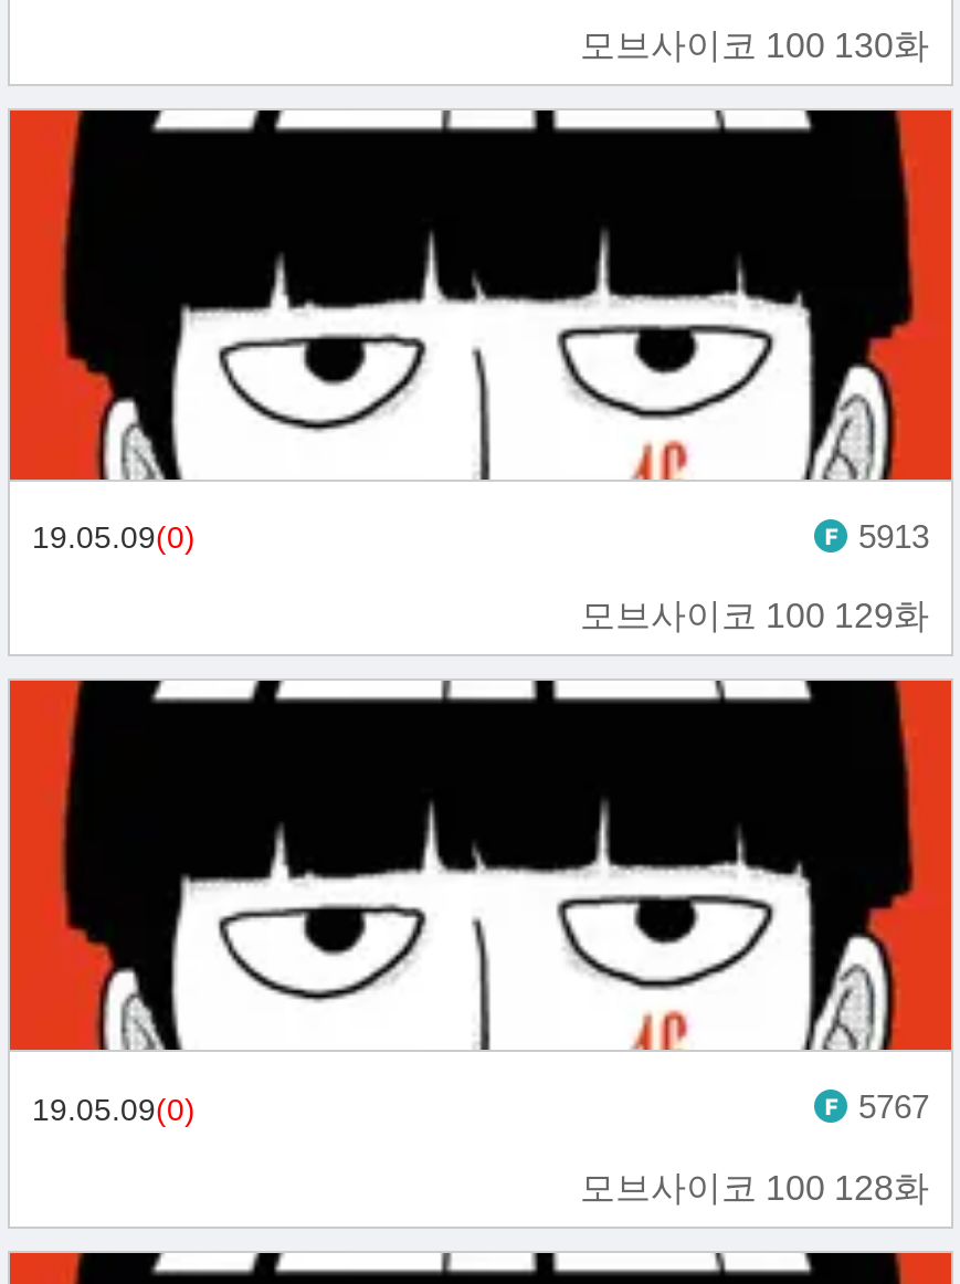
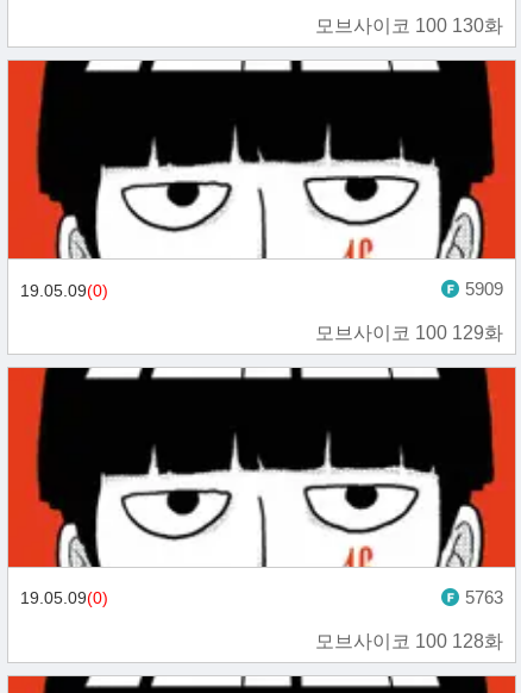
[858,516,929,553] 5913 -> [465,279,503,299] 5909
[858,1087,929,1124] 5767 -> [465,587,503,607] 5763

